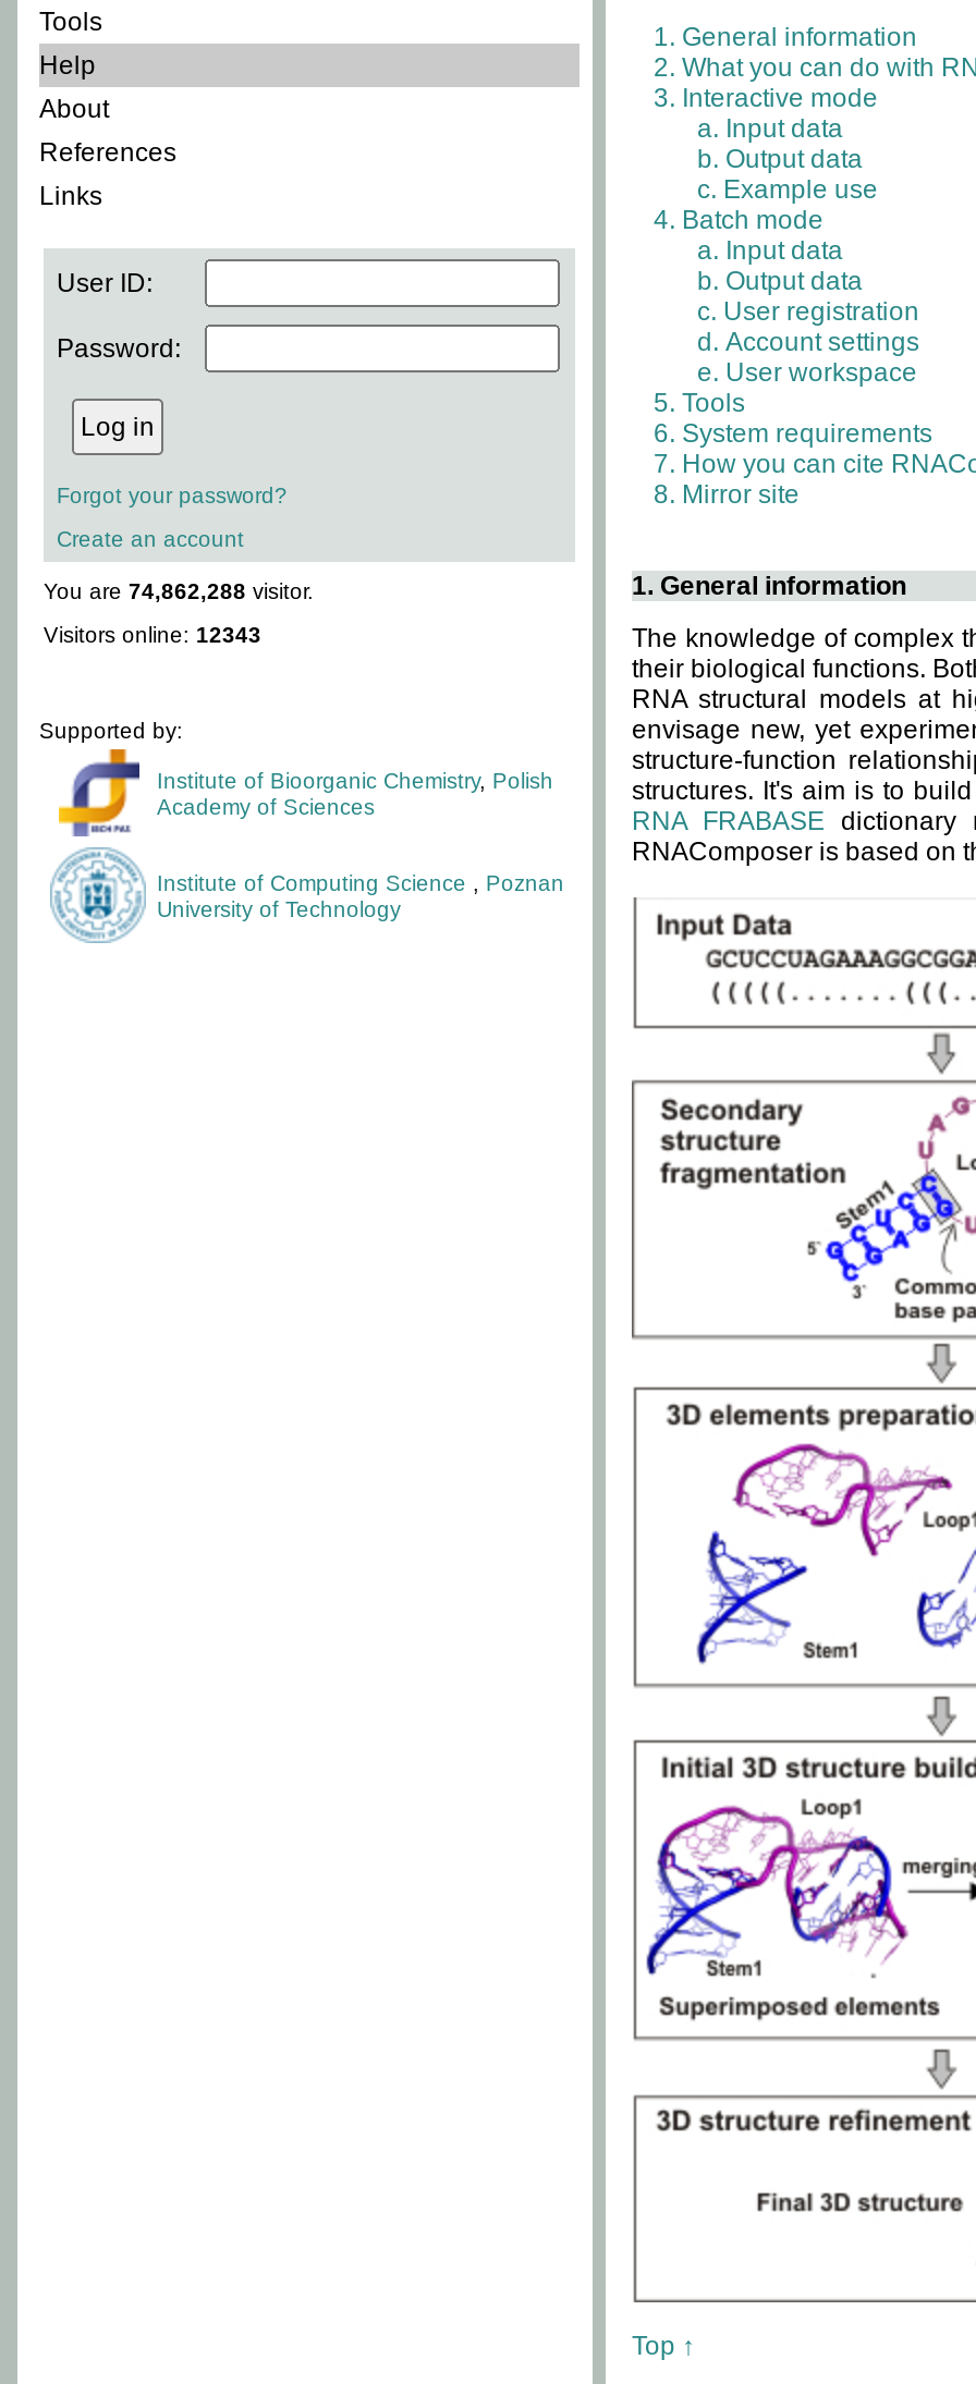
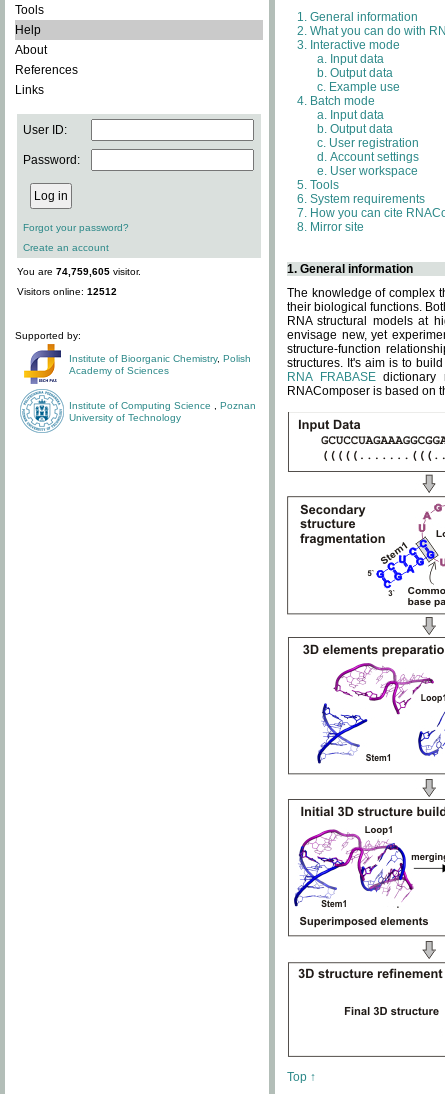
[44,579,314,603] You are 74,862,288 visitor. -> [17,266,141,277] You are 74,759,605 visitor.
[44,623,261,647] Visitors online: 12343 -> [17,286,117,297] Visitors online: 12512

